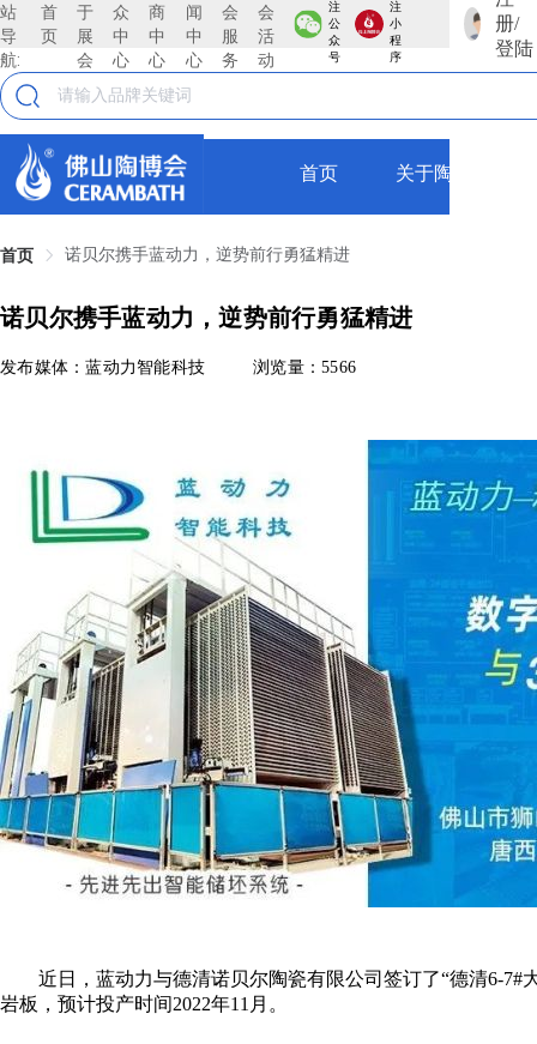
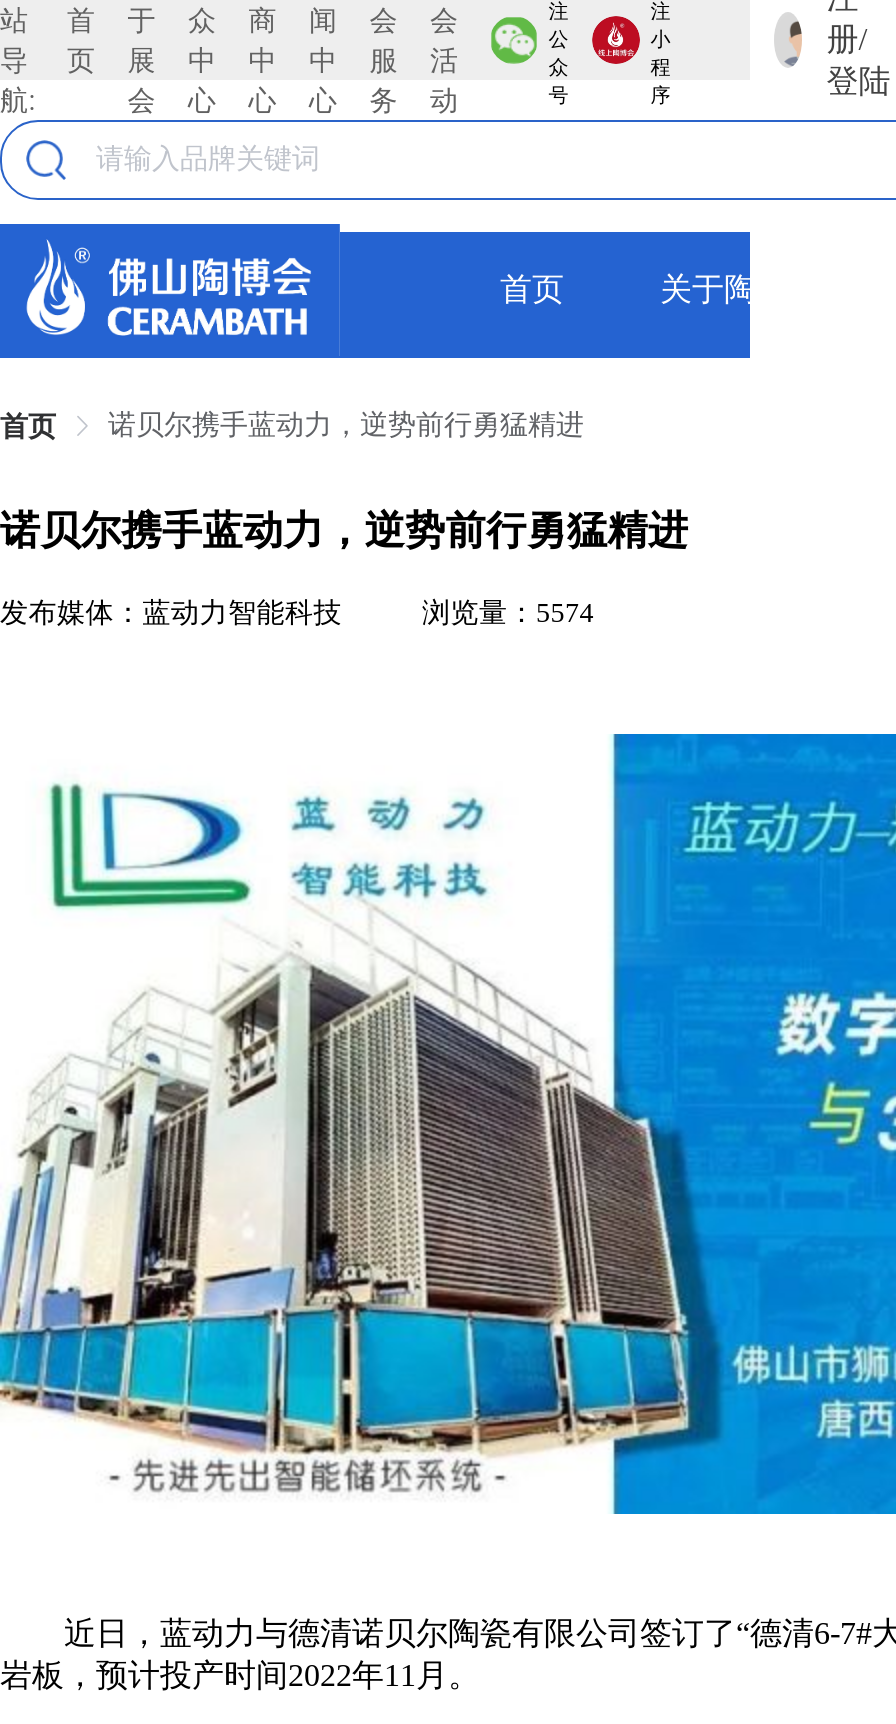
[253,358,356,376] 浏览量：5566 -> [422,598,594,628] 浏览量：5574

